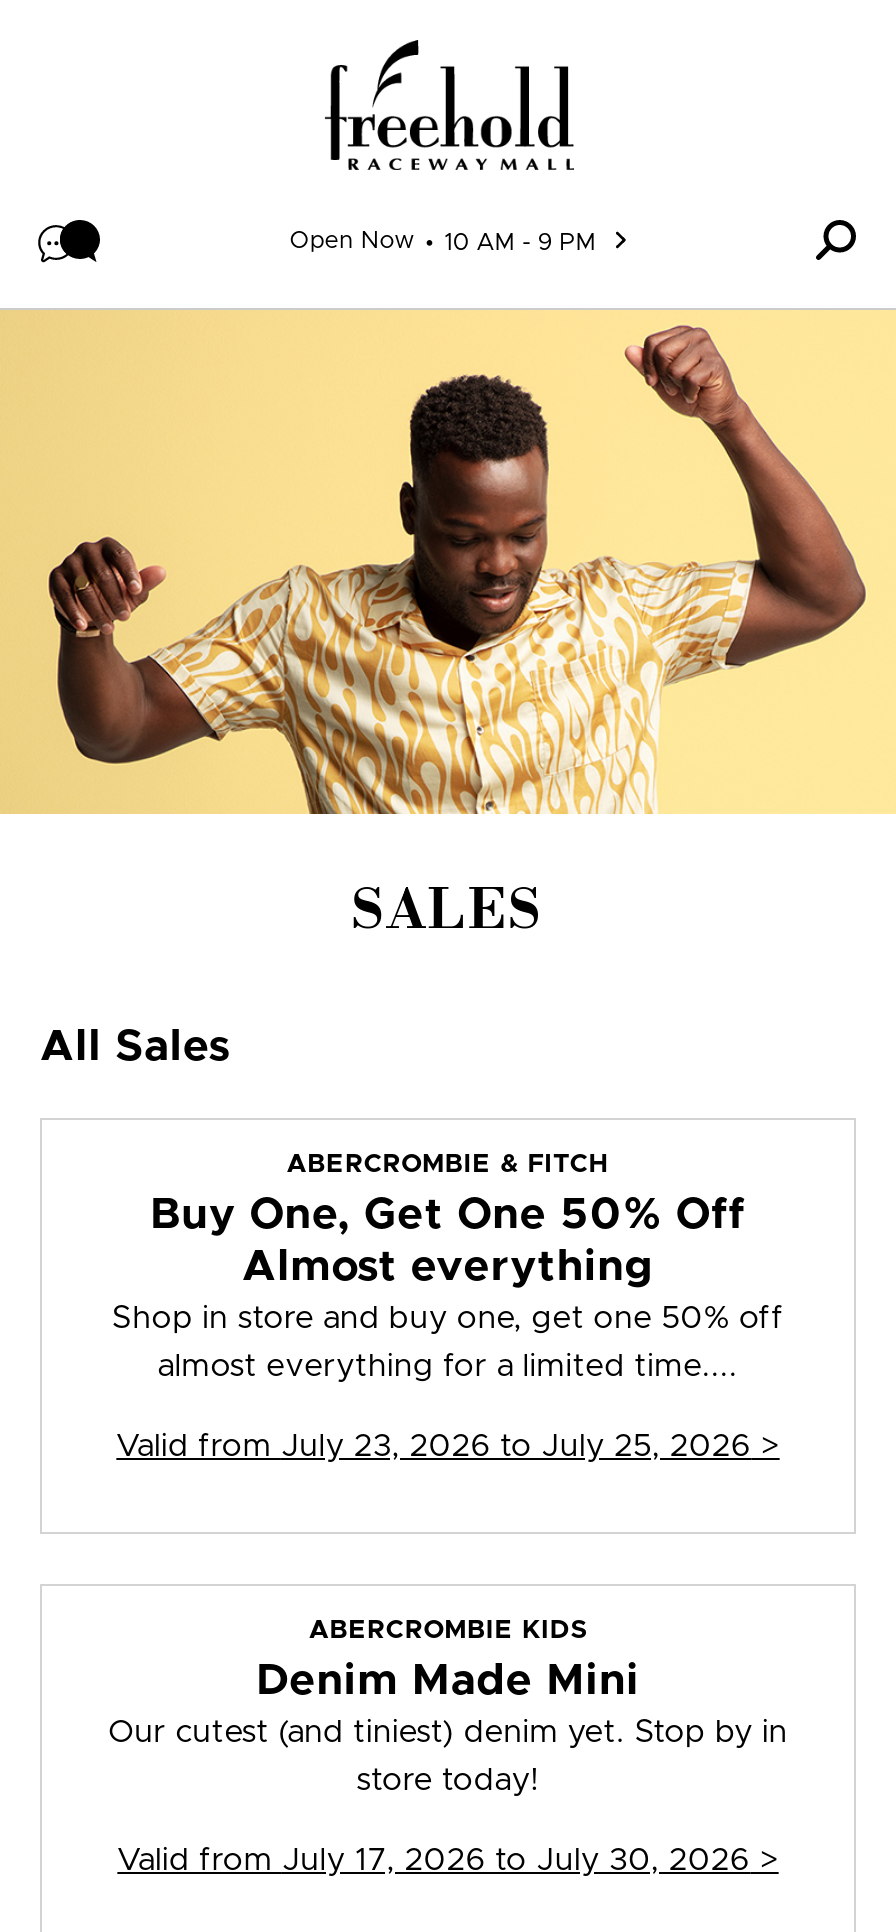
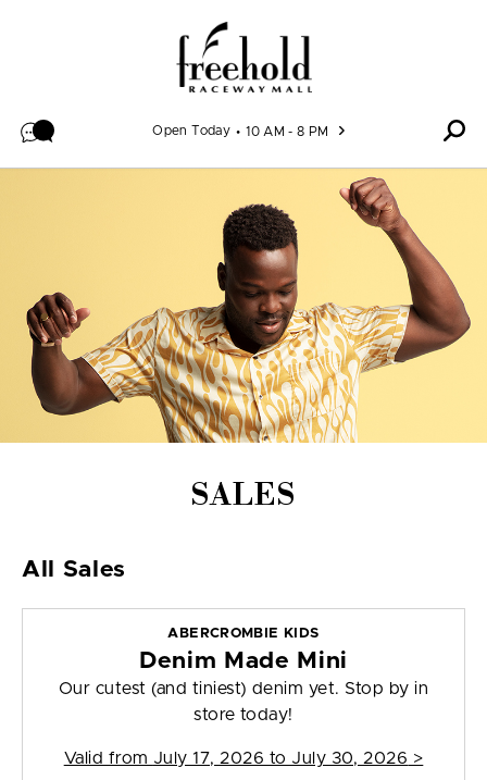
[289,227,415,251] Open Now -> [153,123,230,137] Open Today
[444,229,597,253] 10 AM - 9 PM -> [246,125,329,138] 10 AM - 8 PM
[112,1152,784,1462] ABERCROMBIE & FITCH | Buy One, Get One 50% Off | Almost everything | Shop in store and buy one, get one 50% off | almost everything for a limited time.... | Valid from July 23, 2026 to July 25, 2026 > -> none

